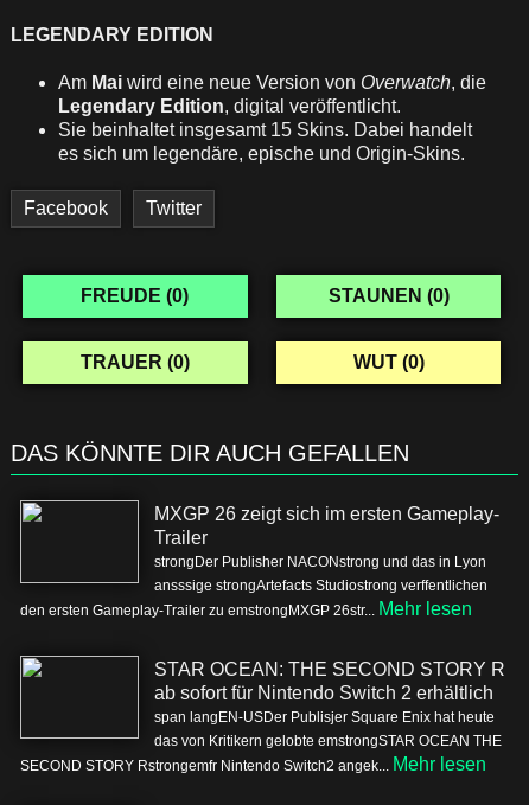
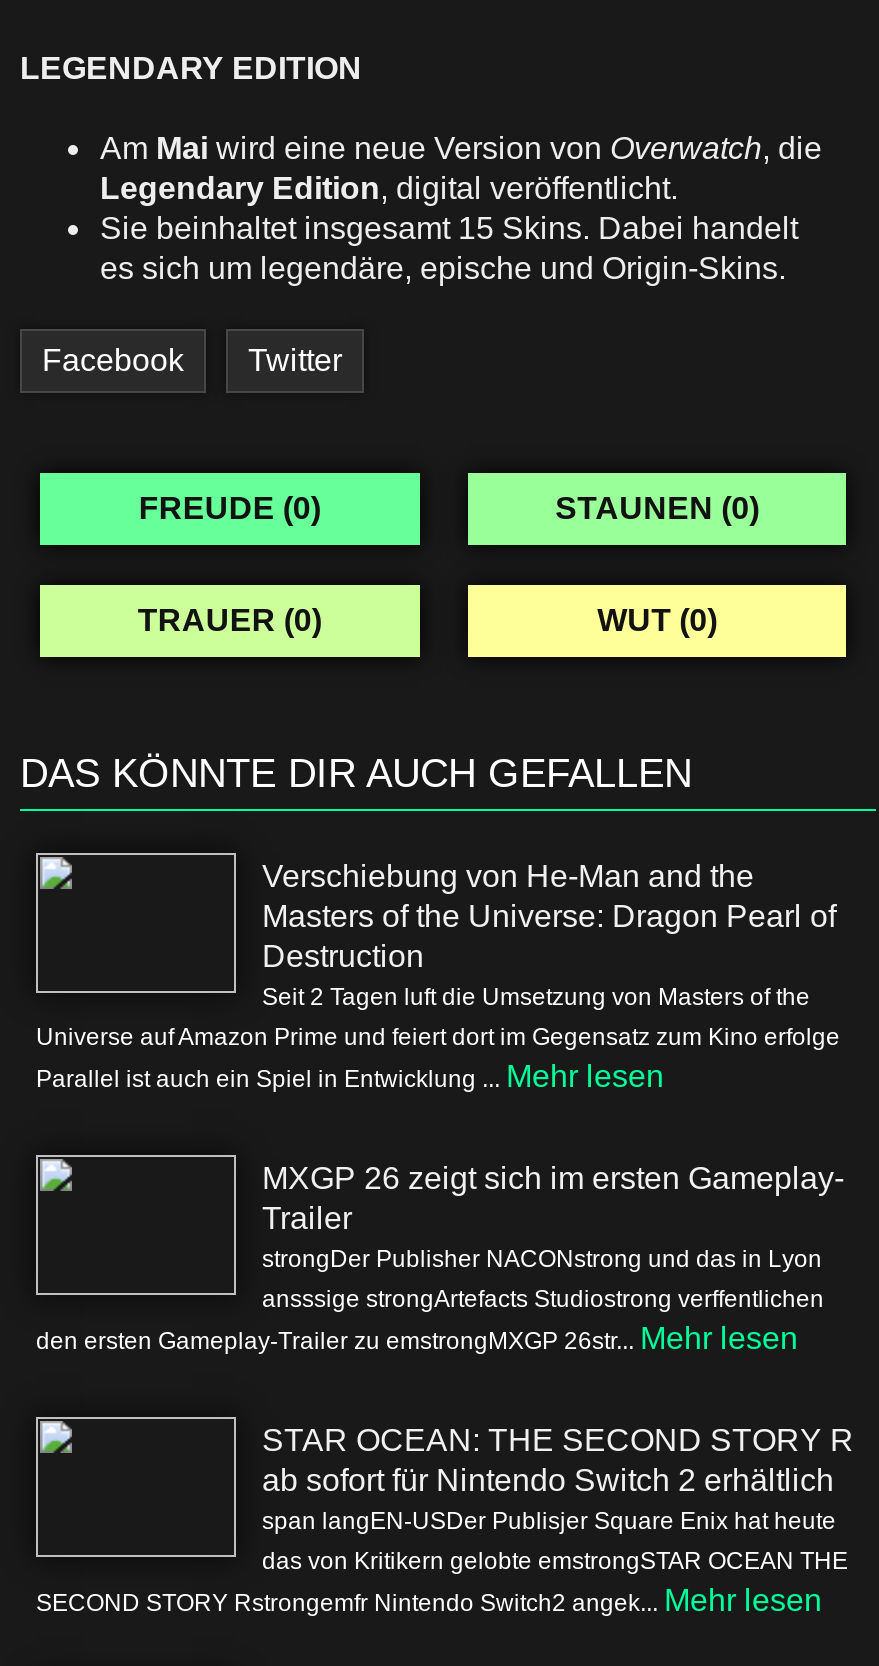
none -> [36,859,840,1093] Verschiebung von He-Man and the | Masters of the Universe: Dragon Pearl of | Destruction | Seit 2 Tagen luft die Umsetzung von Masters of the | Universe auf Amazon Prime und feiert dort im Gegensatz zum Kino erfolge | Parallel ist auch ein Spiel in Entwicklung ... Mehr lesen

